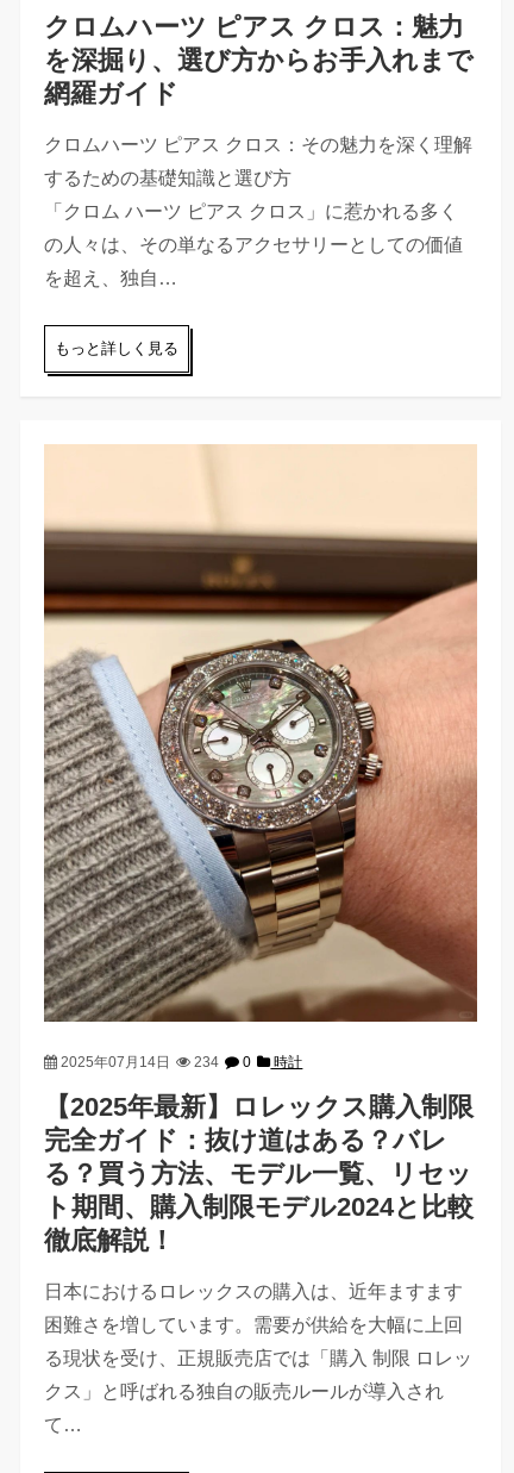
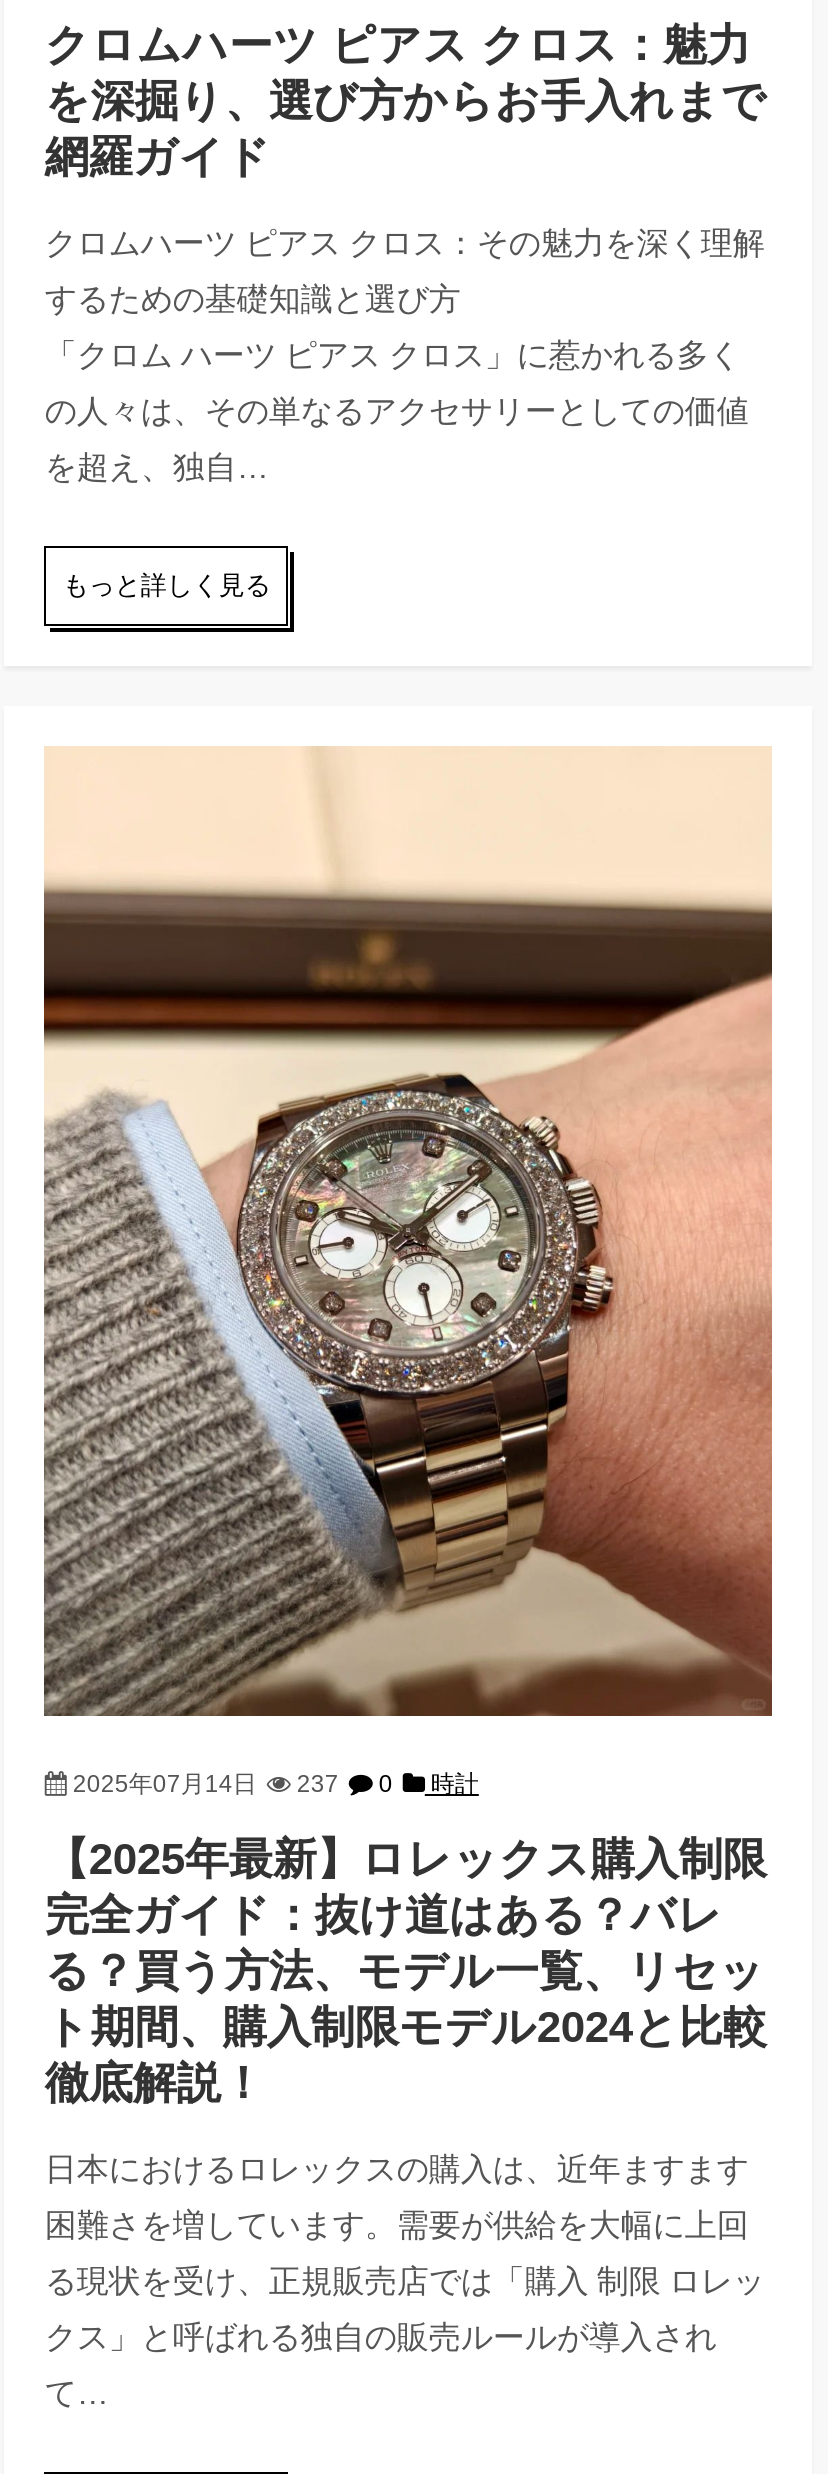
[58,1053,303,1070] 2025年07月14日 234 0 時計 -> [67,1769,479,1797] 2025年07月14日 237 0 時計

